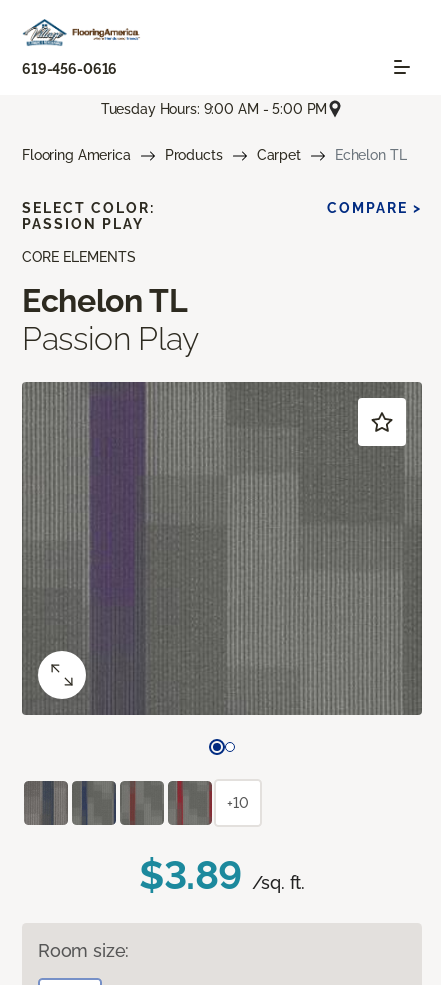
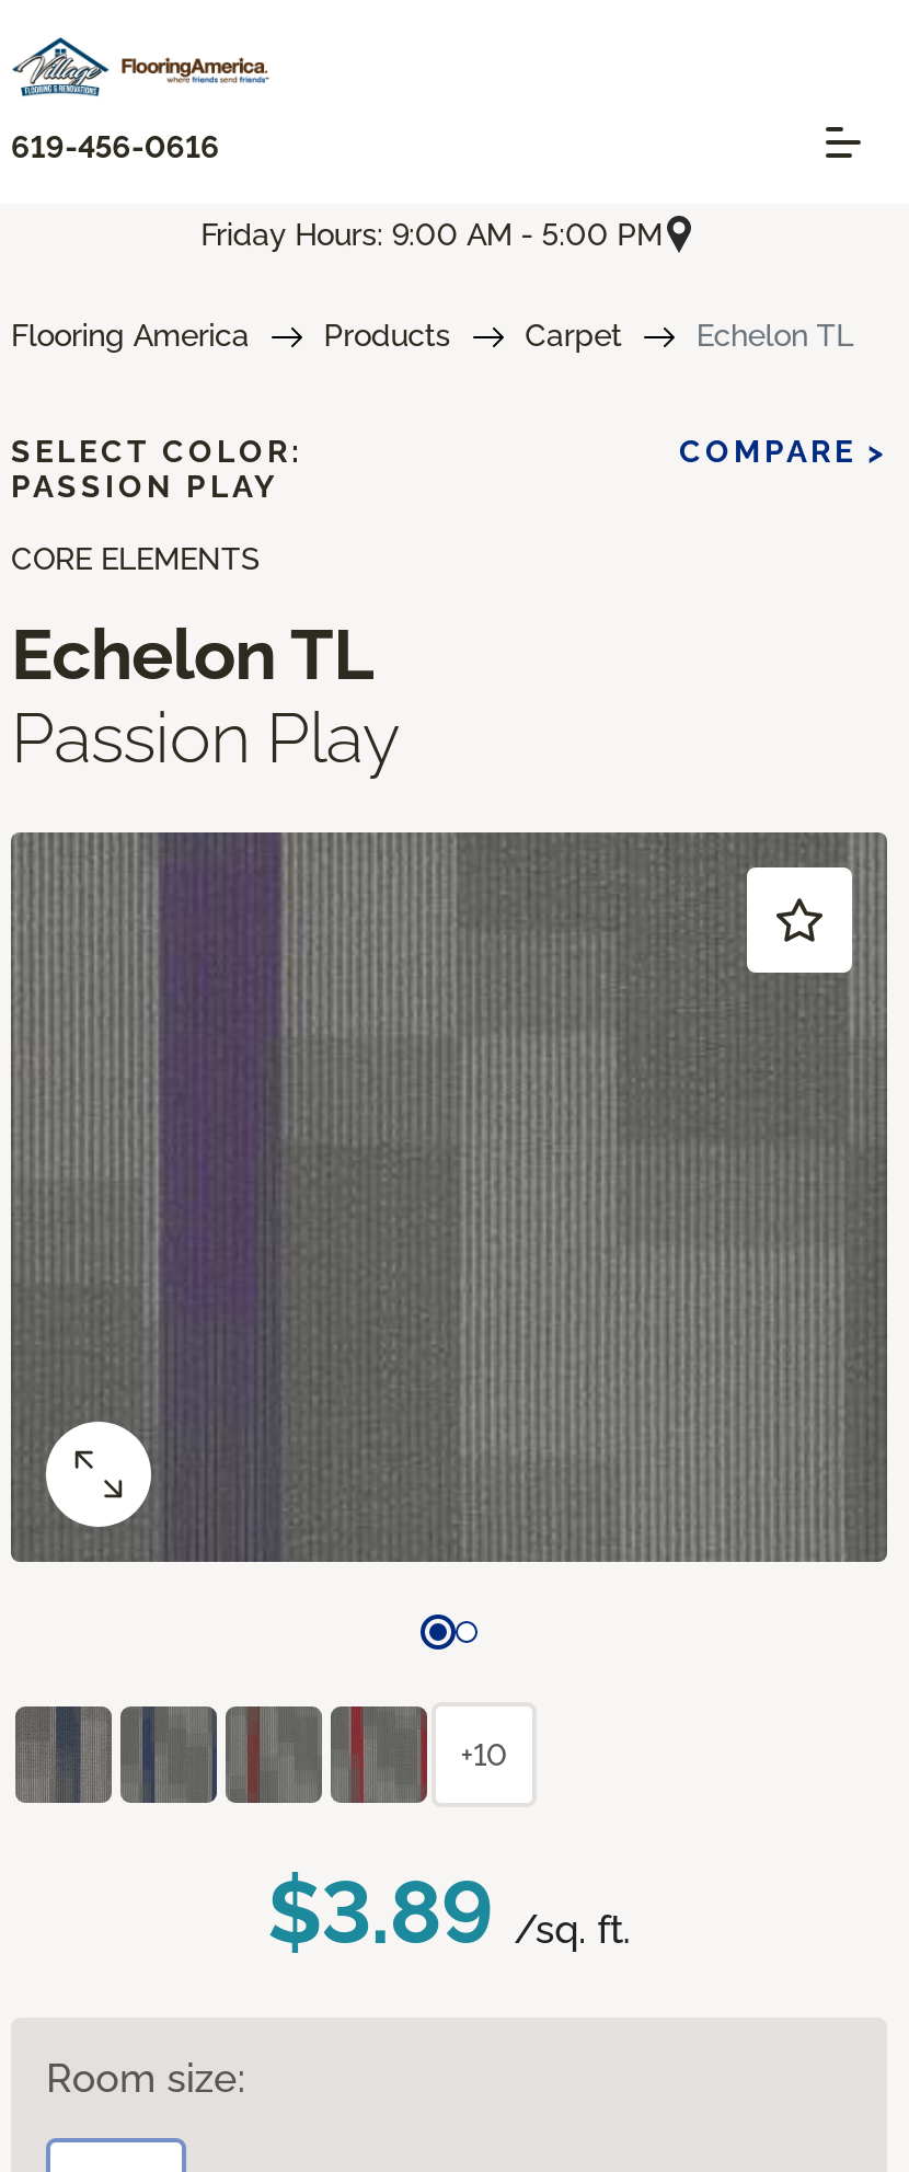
[101,101,327,117] Tuesday Hours: 9:00 AM - 5:00 PM -> [201,216,662,251] Friday Hours: 9:00 AM - 5:00 PM

